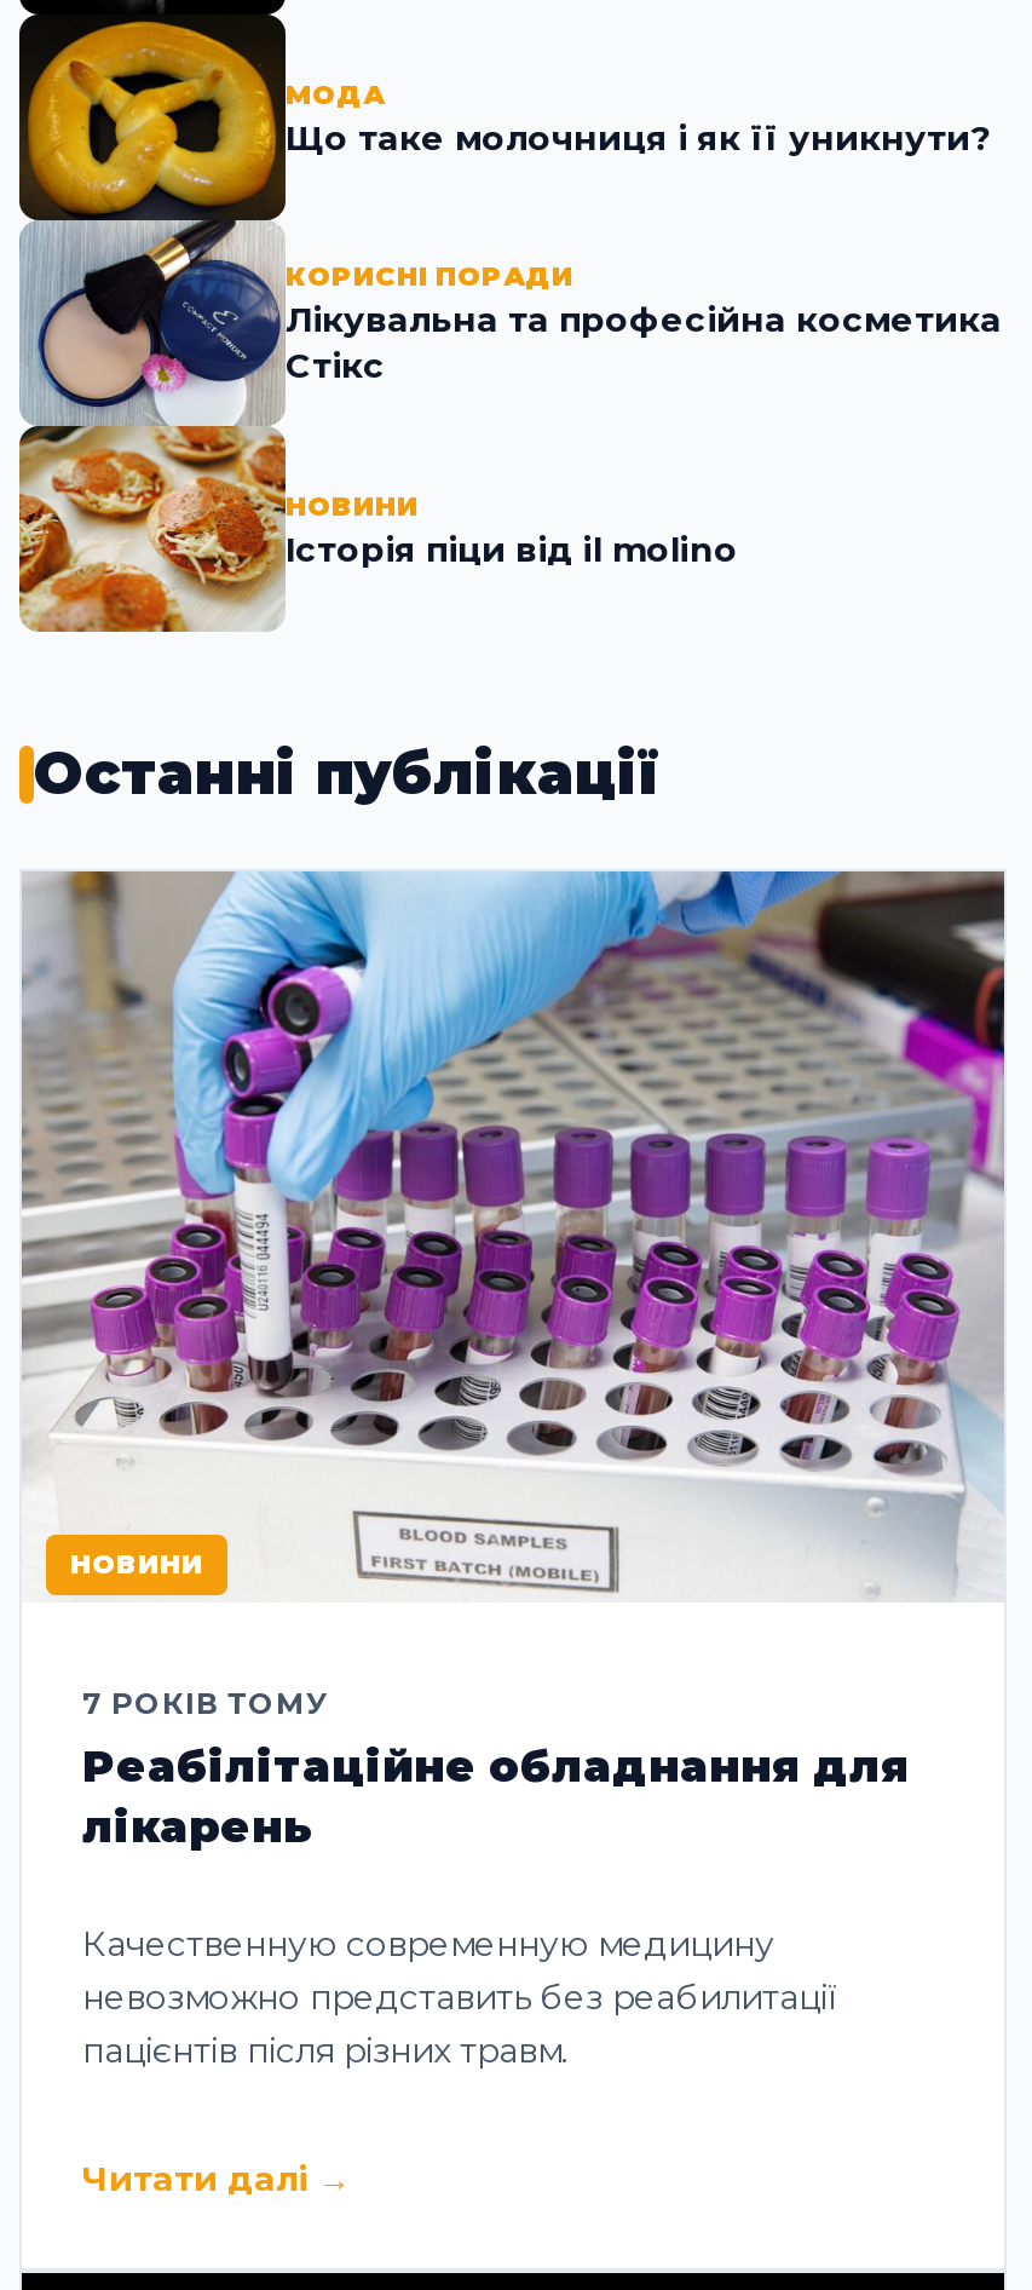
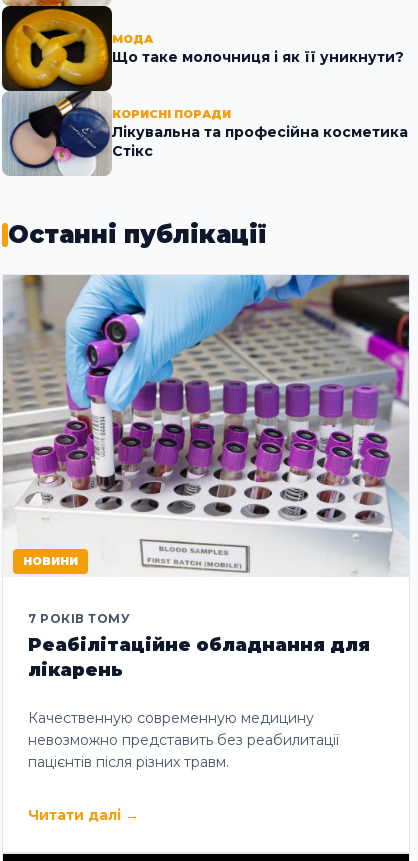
[17,424,738,634] [image] | НОВИНИ | Історія піци від il molino -> none

